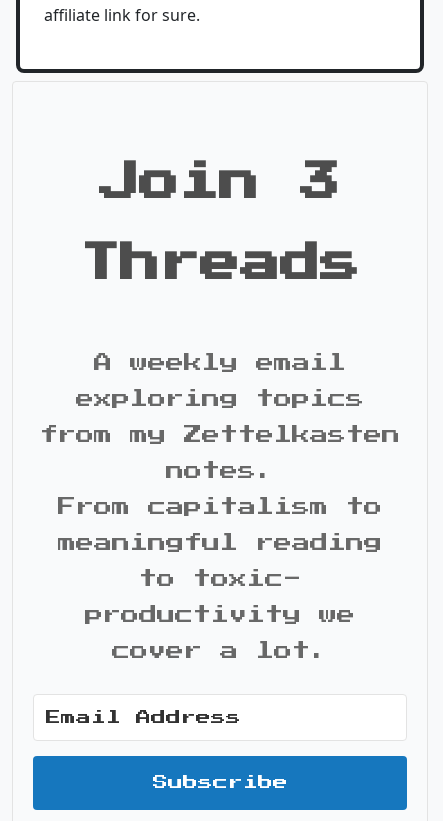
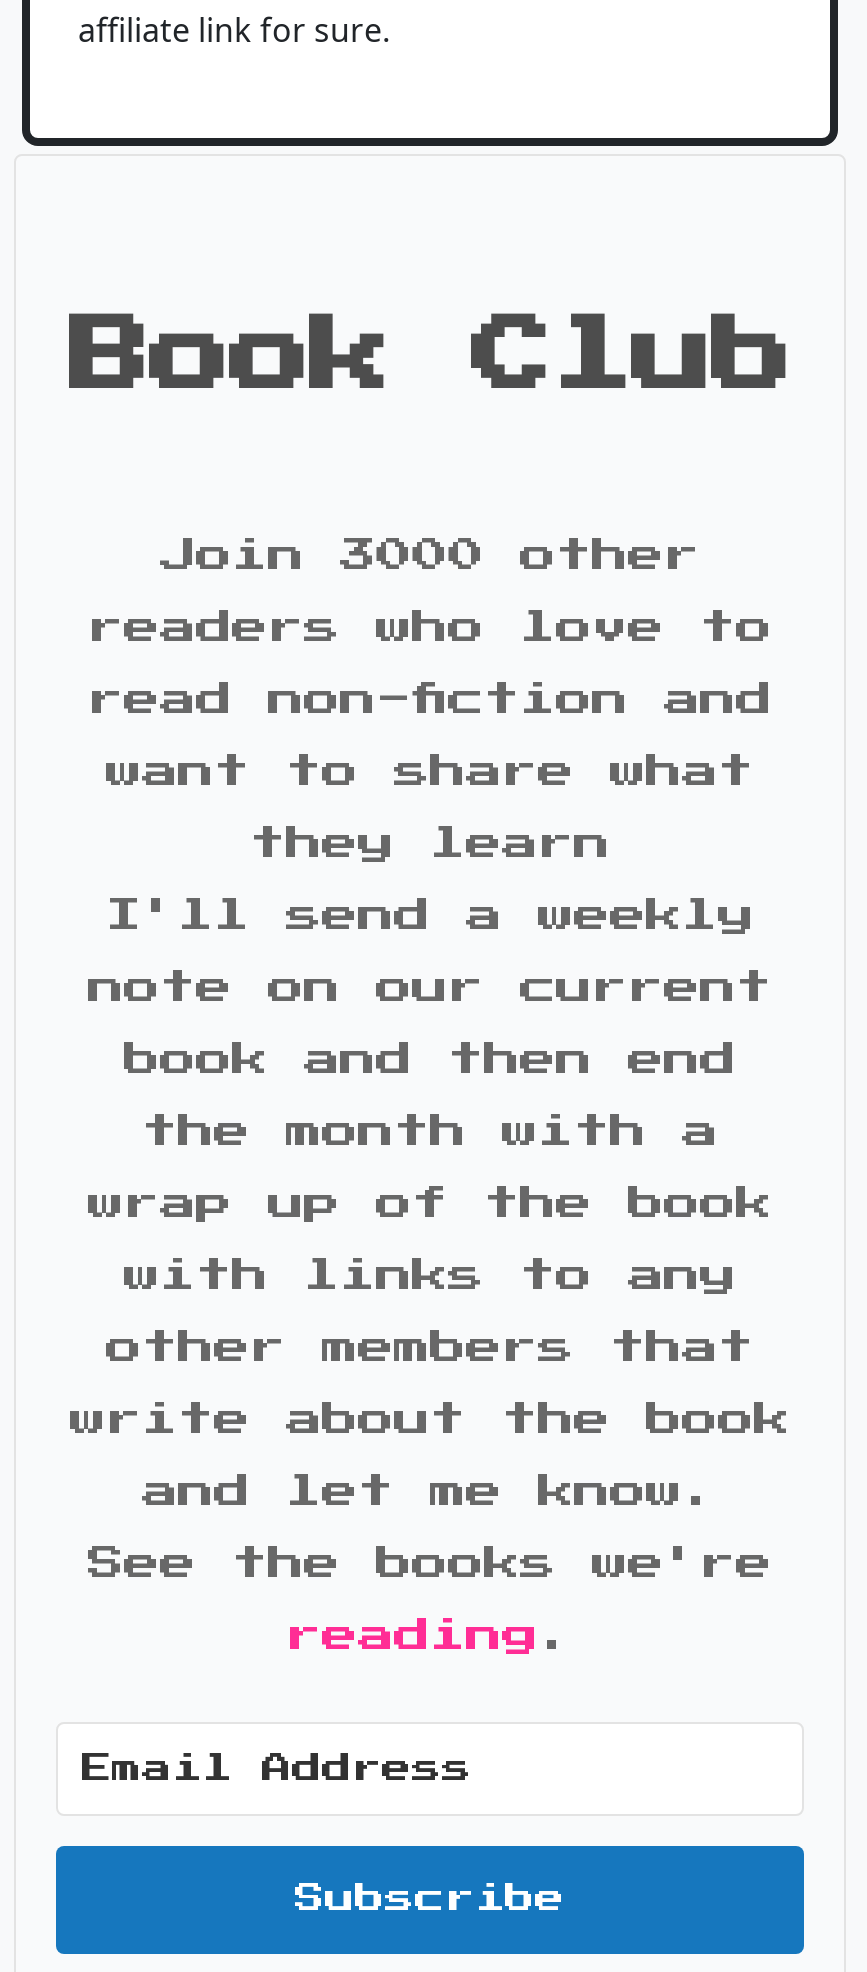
[40,162,400,659] Join 3 | Threads | A weekly email | exploring topics | from my Zettelkasten | notes. | From capitalism to | meaningful reading | to toxic- | productivity we | cover a lot. -> [69,316,791,1653] Book Club | Join 3000 other | readers who love to | read non-fiction and | want to share what | they learn | I'll send a weekly | note on our current | book and then end | the month with a | wrap up of the book | with links to any | other members that | write about the book | and let me know. | See the books we're | reading.

